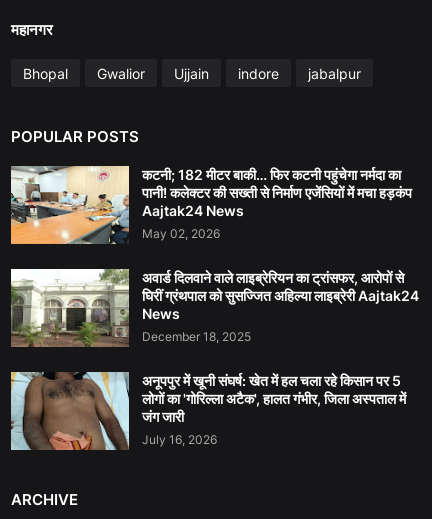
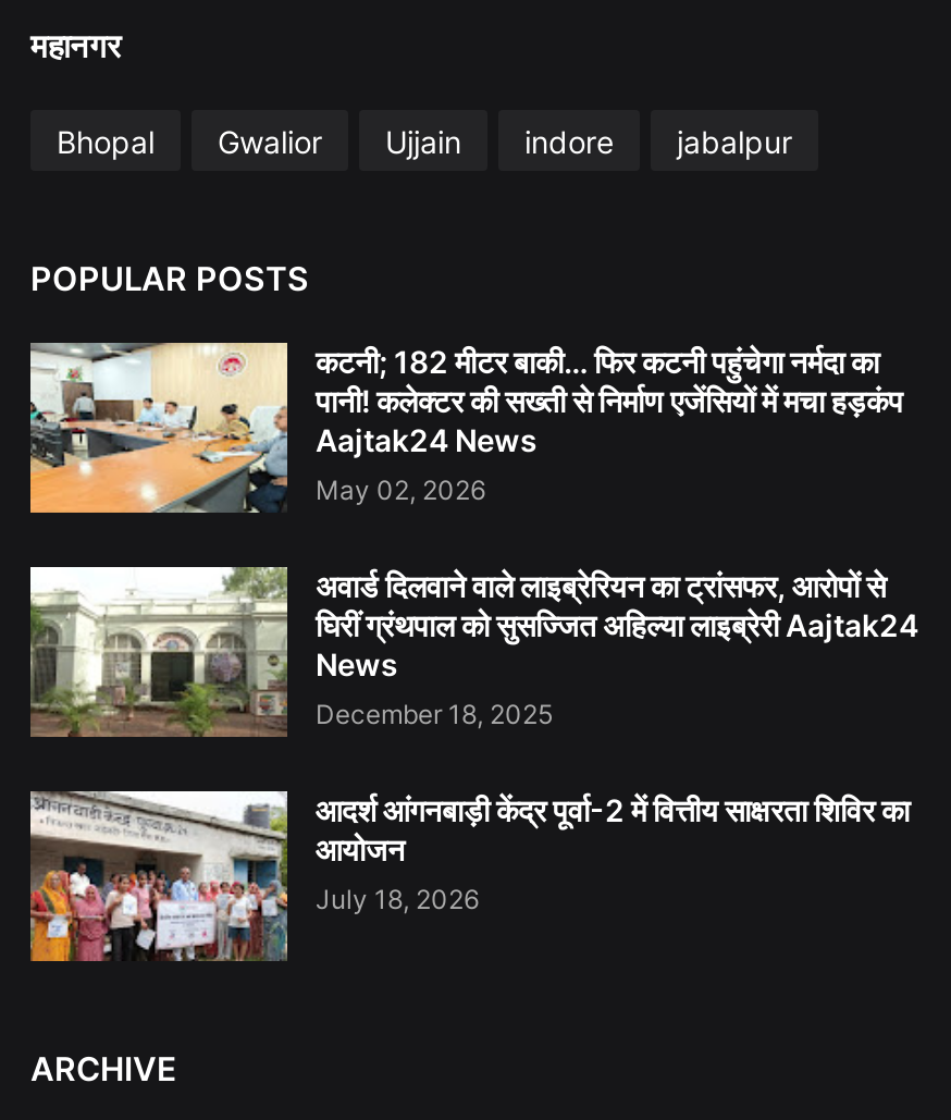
[10,371,406,451] [image] | अनूपपुर में खूनी संघर्ष: खेत में हल चला रहे किसान पर 5 | लोगों का 'गोरिल्ला अटैक', हालत गंभीर, जिला अस्पताल में | जंग जारी | July 16, 2026 -> [28,789,910,963] [image] | आदर्श आंगनबाड़ी केंद्र पूर्वा-2 में वित्तीय साक्षरता शिविर का | आयोजन | July 18, 2026

